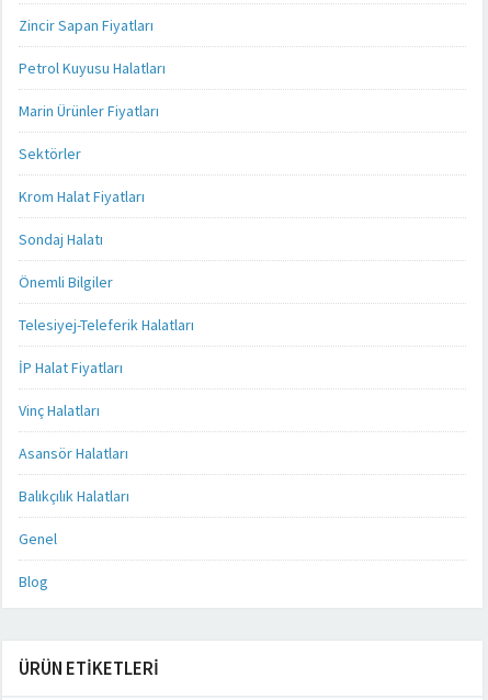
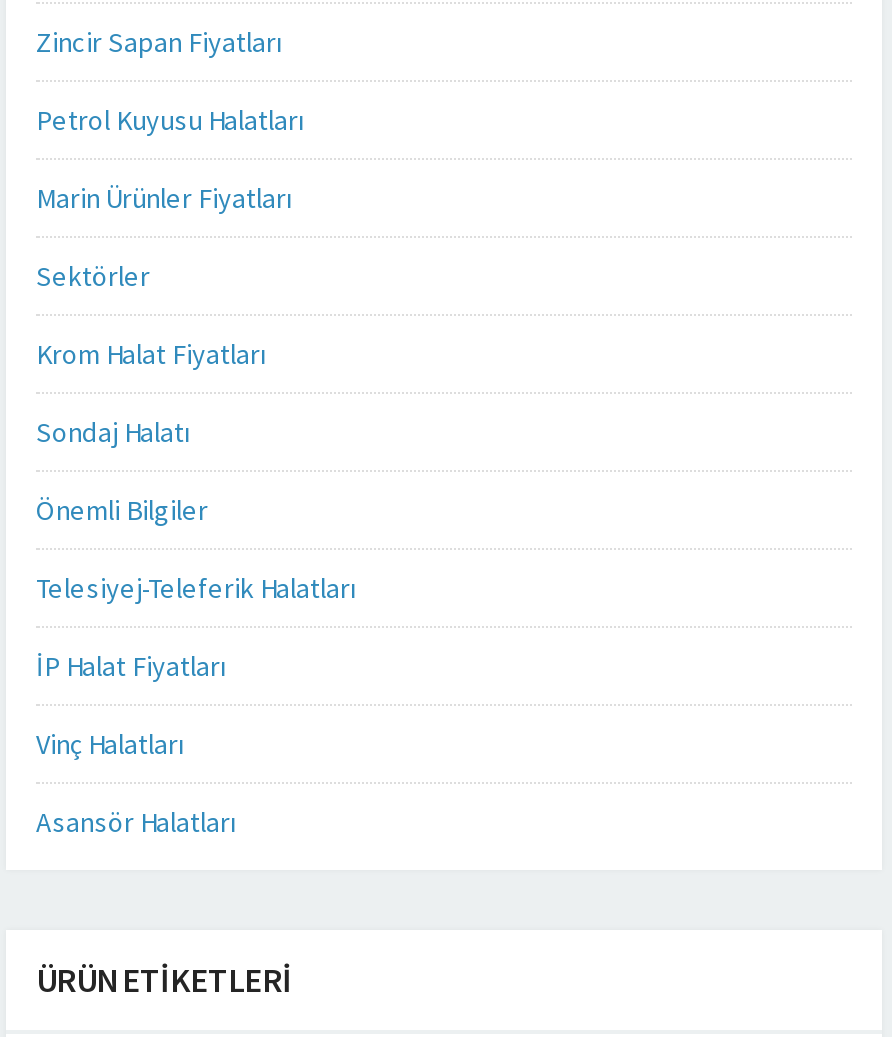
[19,486,129,591] Balıkçılık Halatları | Genel | Blog -> none

